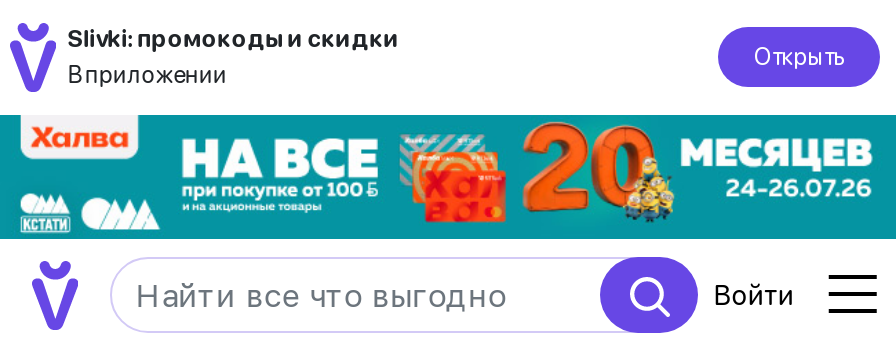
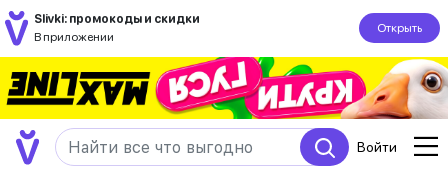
[6,113,890,241] [image] -> [3,56,445,120] [image]

